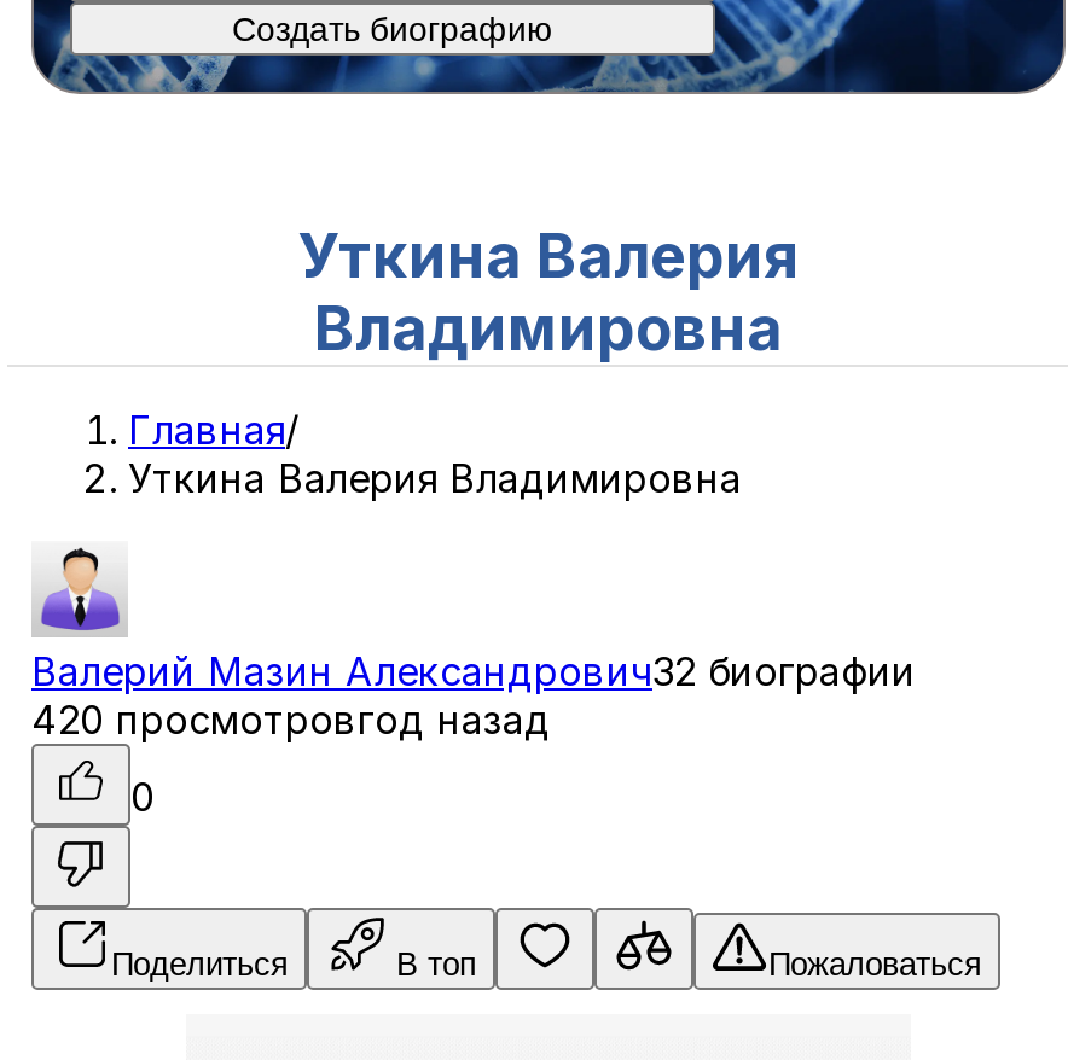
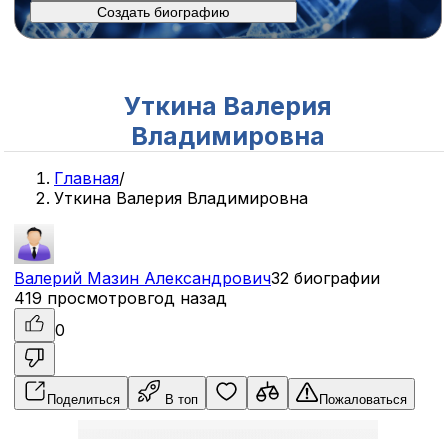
[31,695,551,743] 420 просмотровгод назад -> [14,288,227,308] 419 просмотровгод назад

